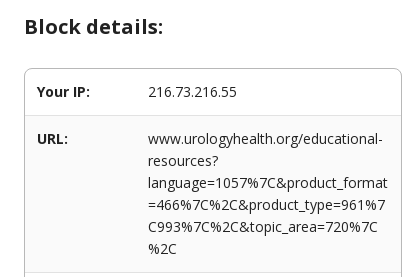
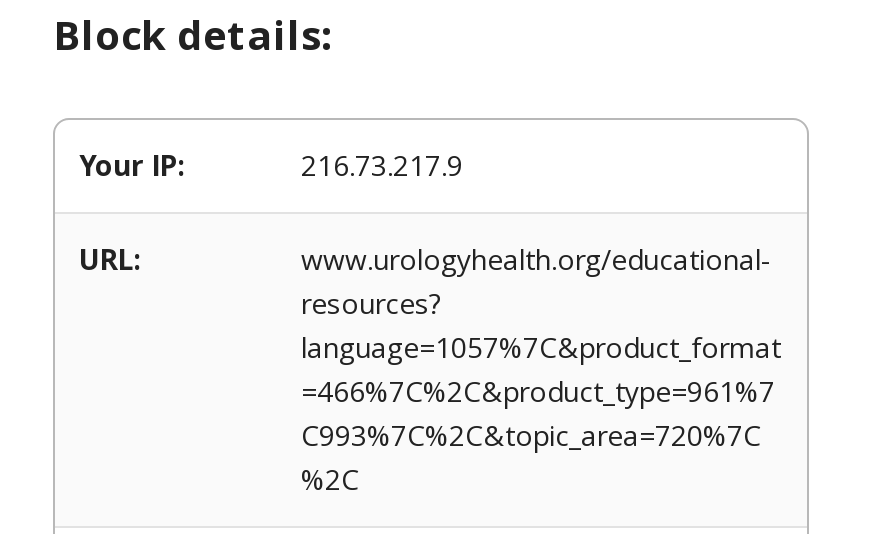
[148,82,237,101] 216.73.216.55 -> [301,146,463,184] 216.73.217.9

